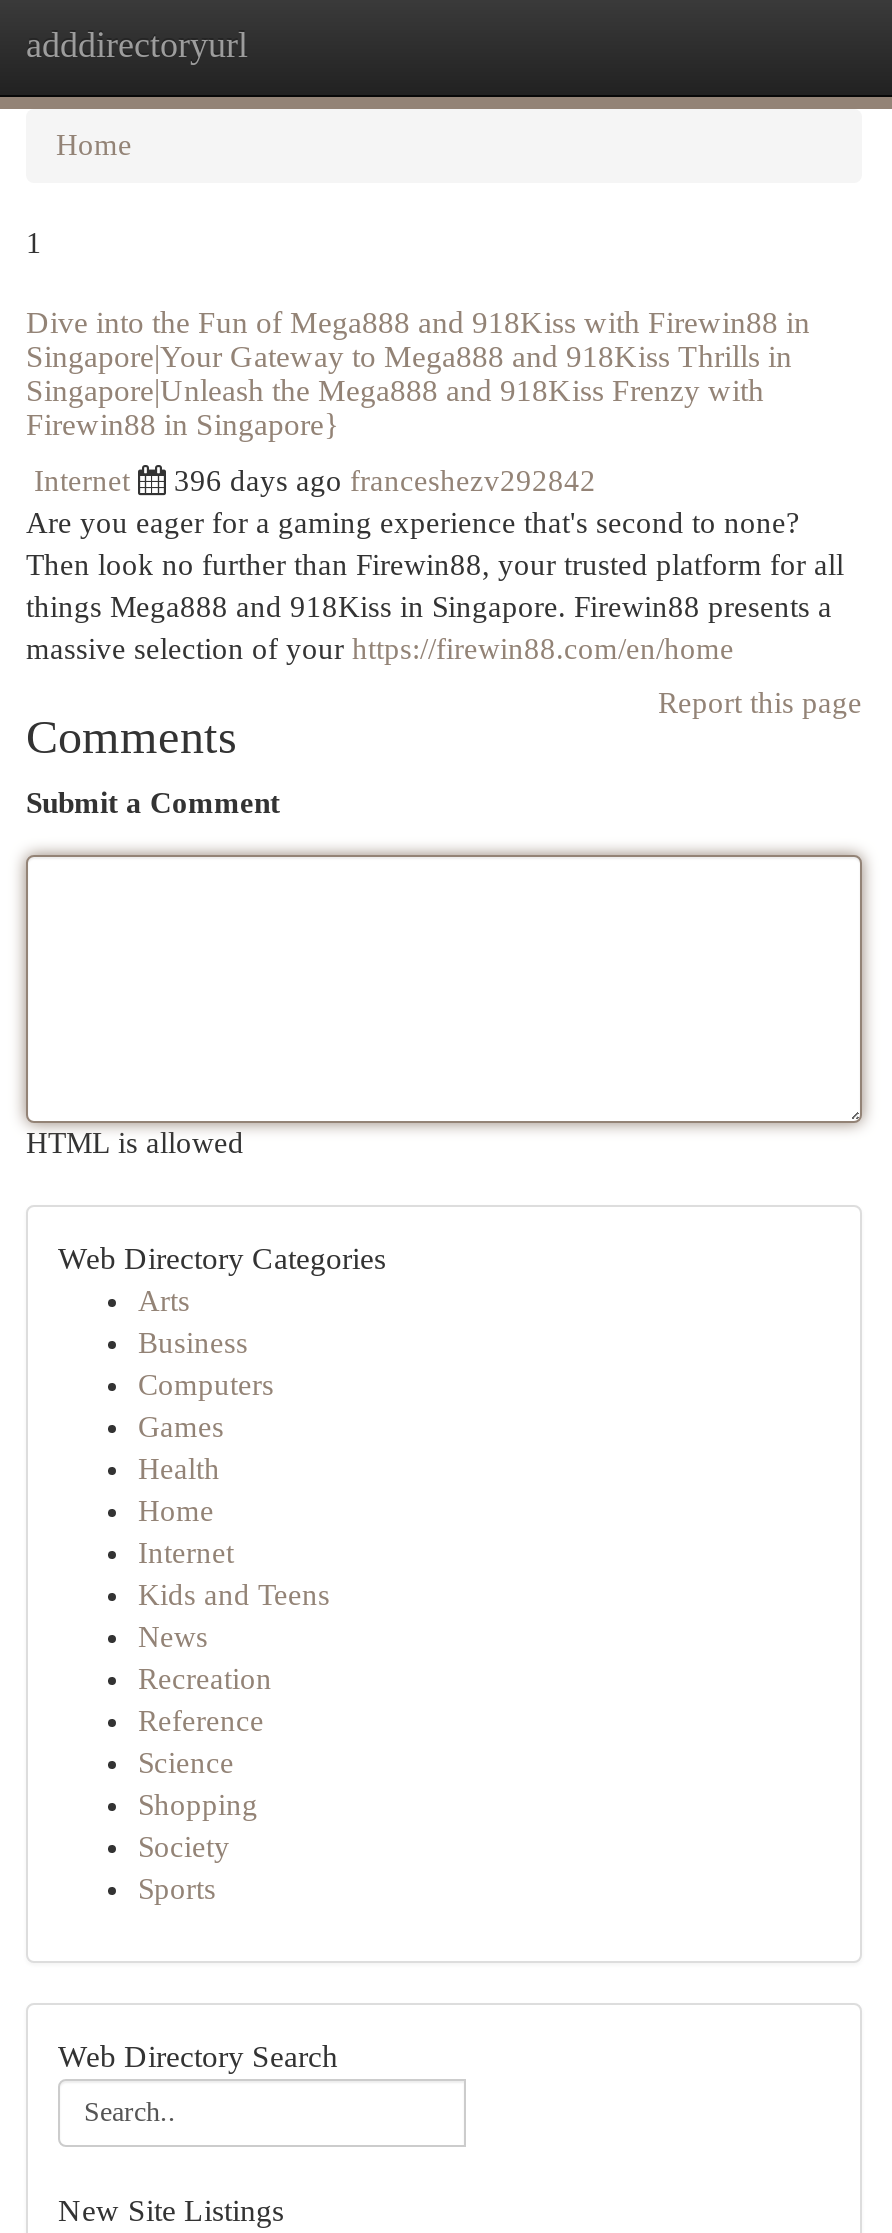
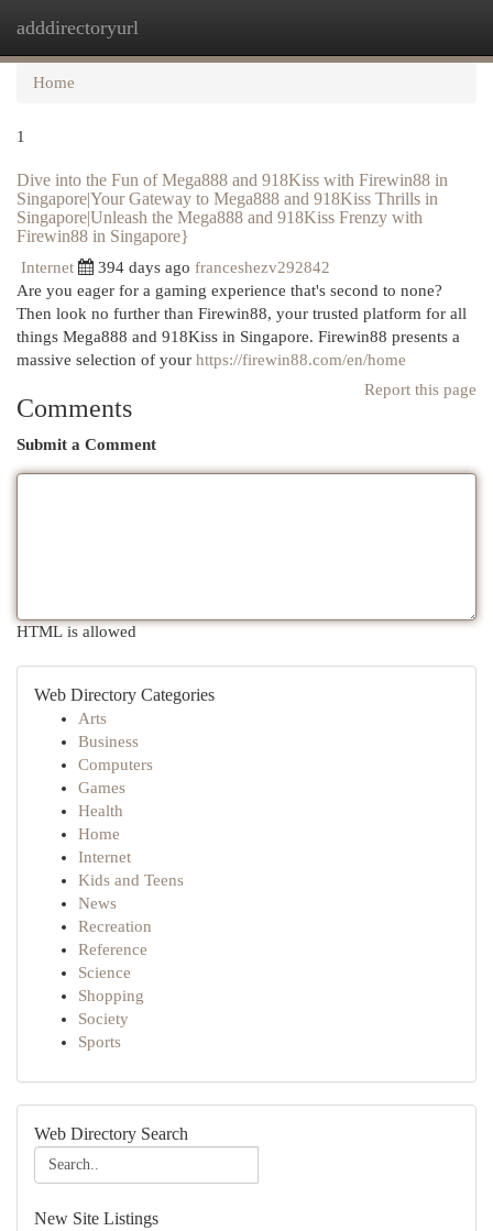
[174,465,596,497] 396 days ago franceshezv292842 -> [98,259,330,276] 394 days ago franceshezv292842

